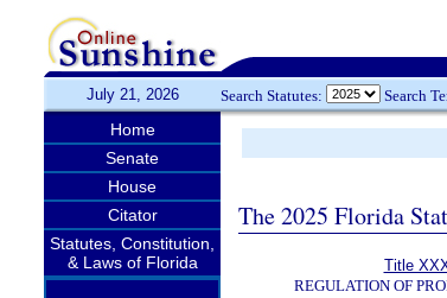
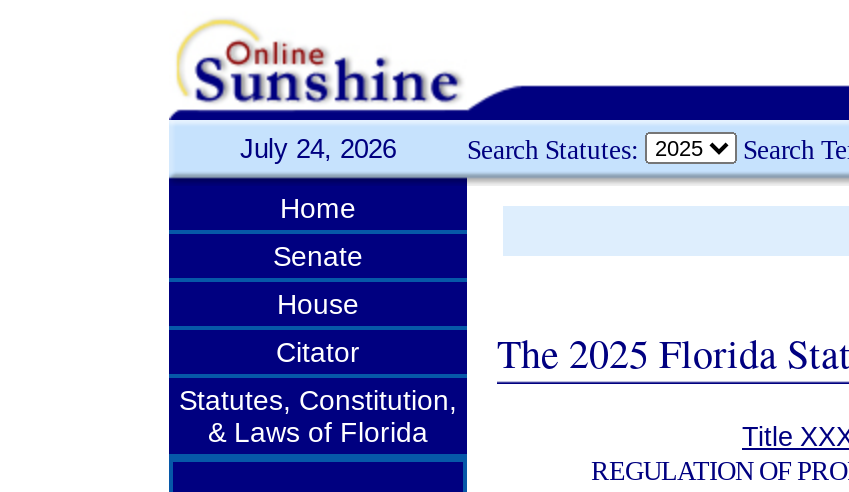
[86,85,178,103] July 21, 2026 -> [240,134,396,164] July 24, 2026

